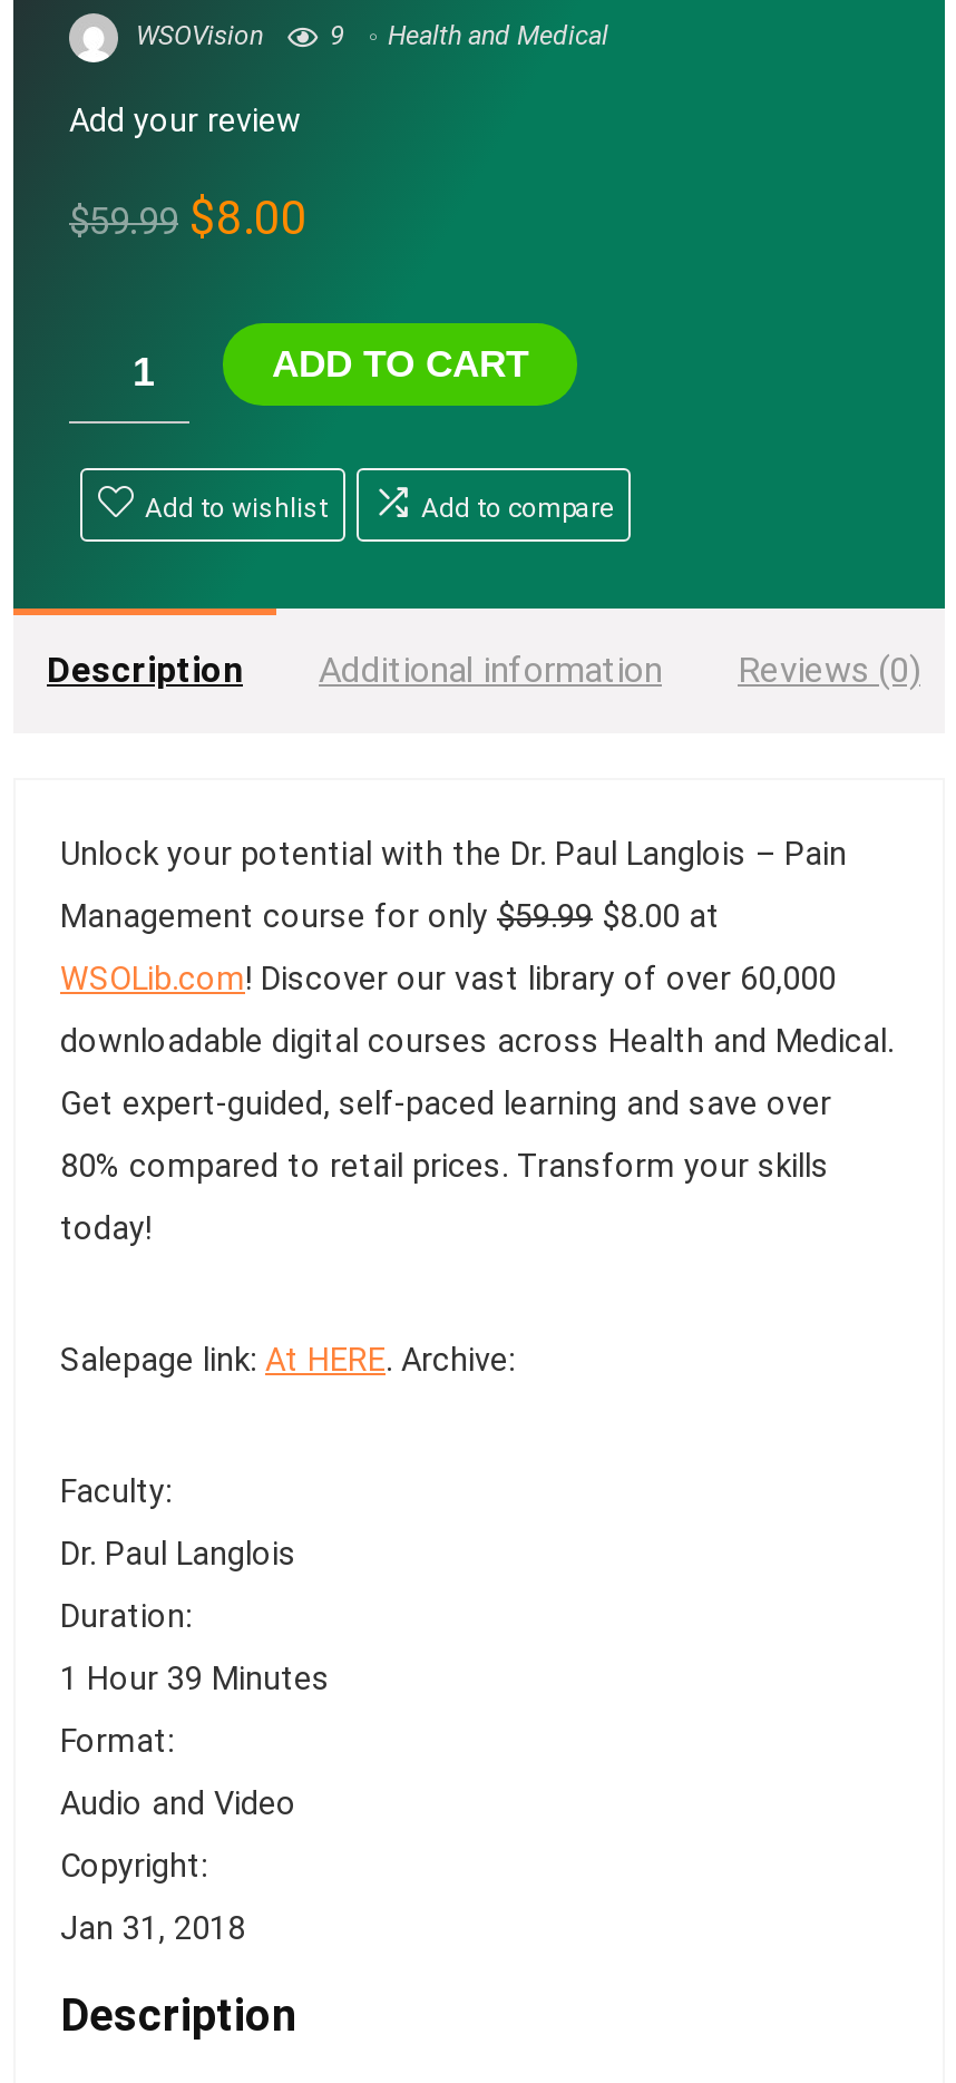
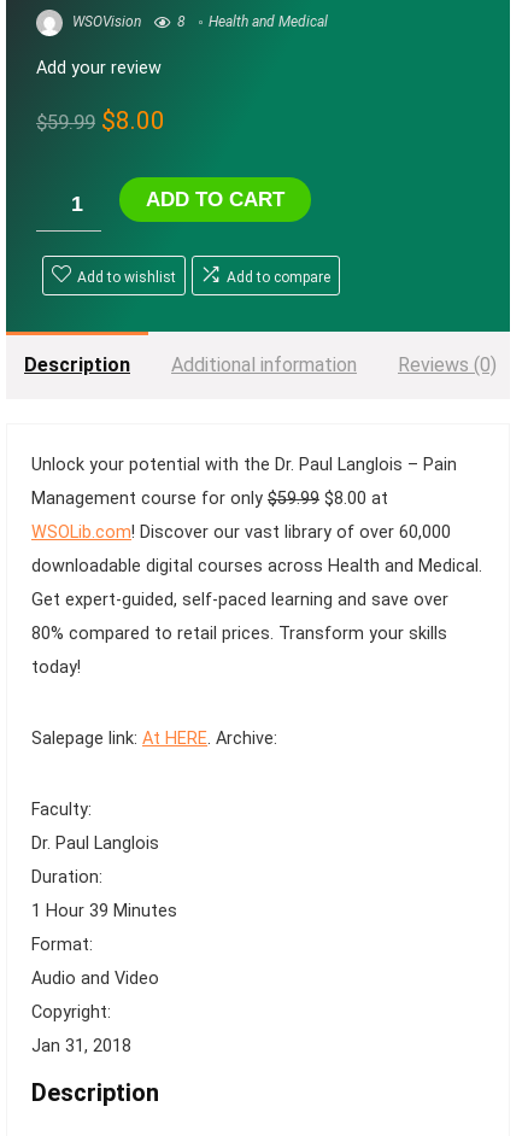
[330,21,608,52] 9 Health and Medical -> [177,14,328,30] 8 Health and Medical

